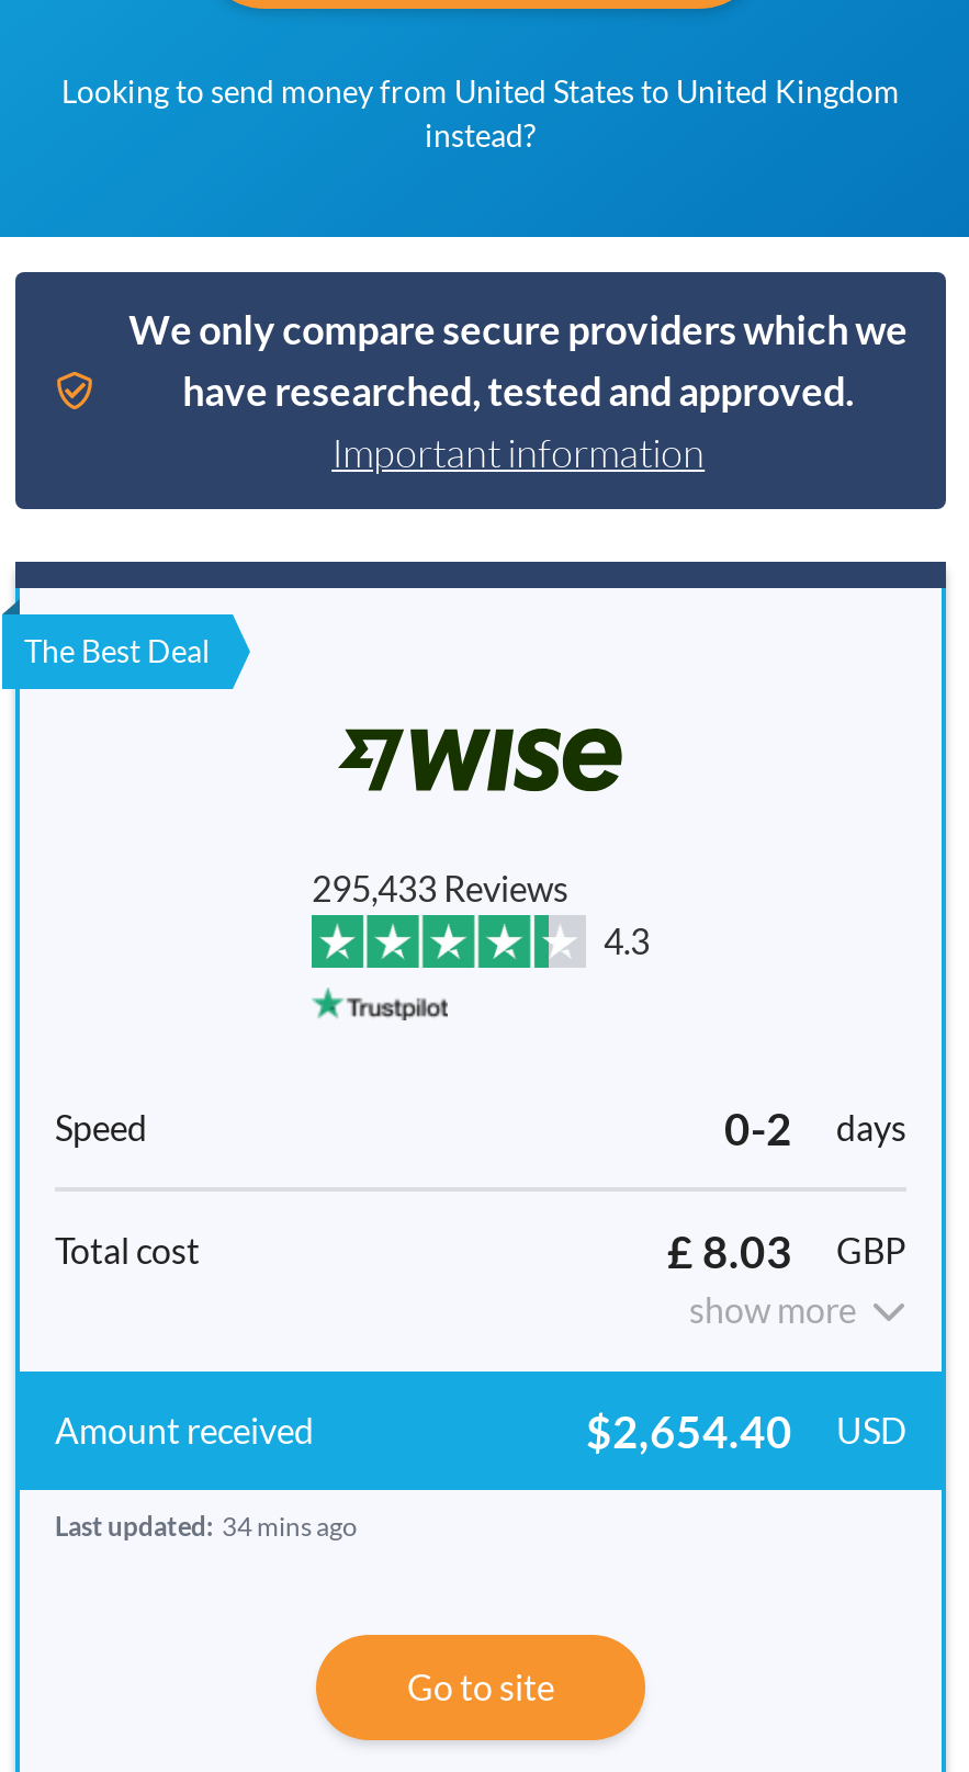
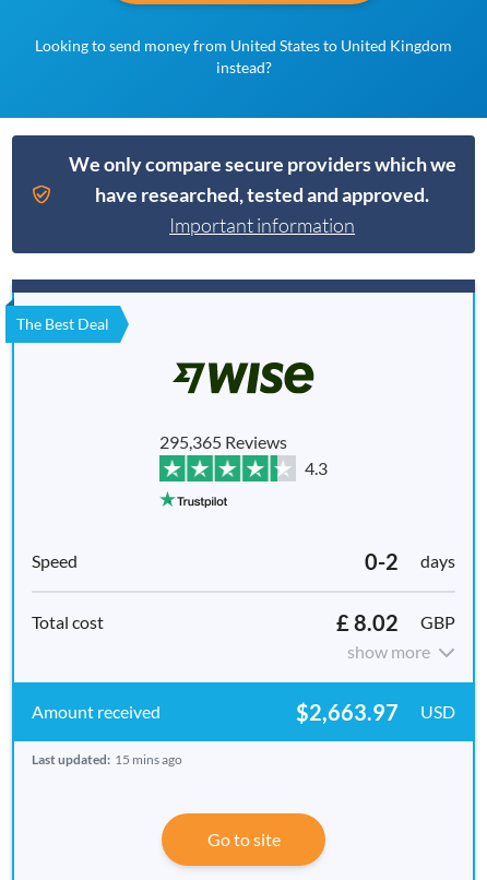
[312,867,568,908] 295,433 Reviews -> [159,431,287,452] 295,365 Reviews
[667,1224,906,1277] £ 8.03 GBP -> [336,609,455,635] £ 8.02 GBP
[586,1404,906,1457] $2,654.40 USD -> [296,699,455,725] $2,663.97 USD
[55,1510,358,1543] Last updated: 34 mins ago -> [32,751,182,768] Last updated: 15 mins ago

